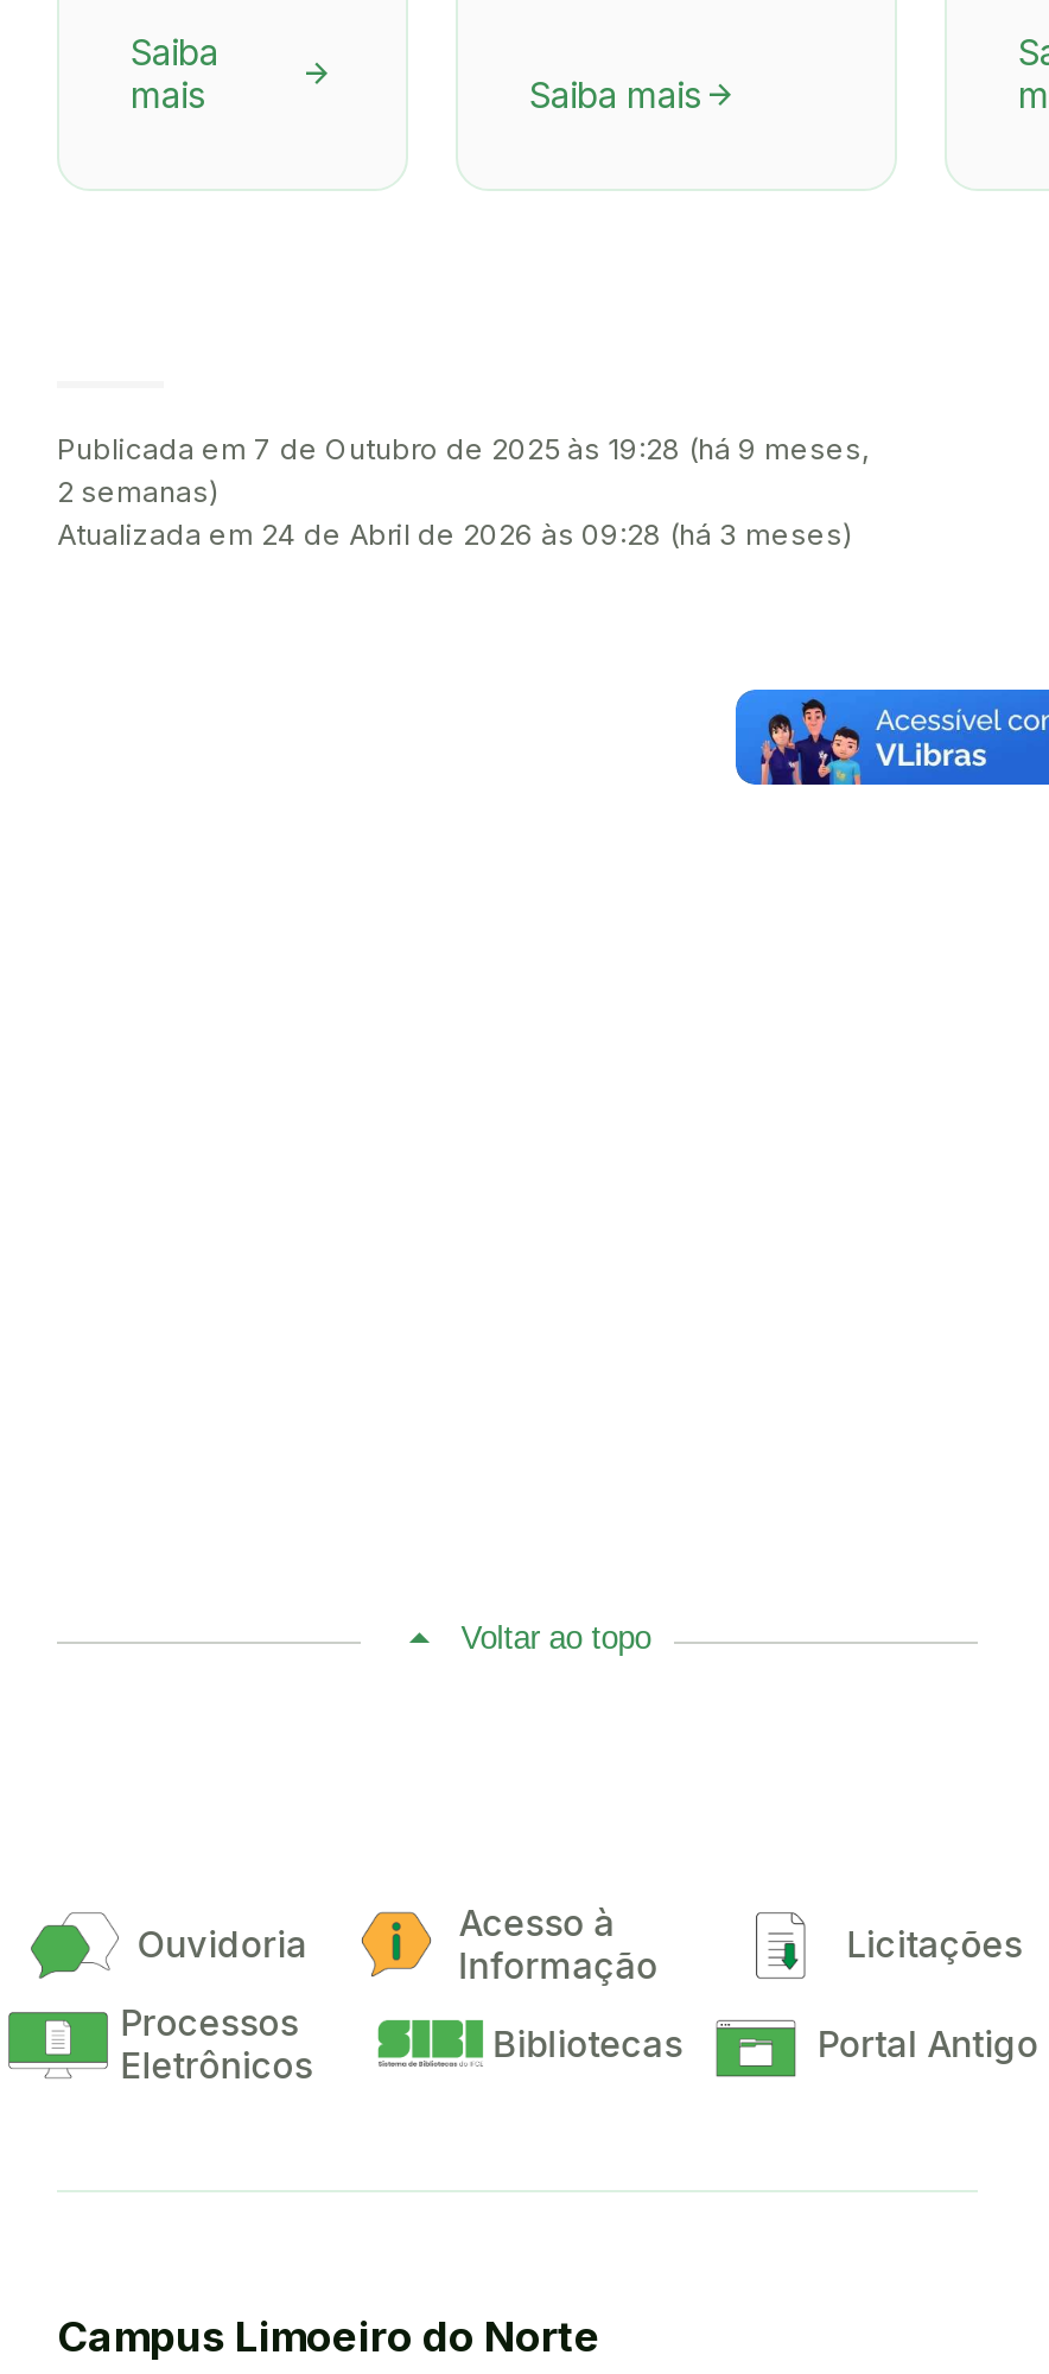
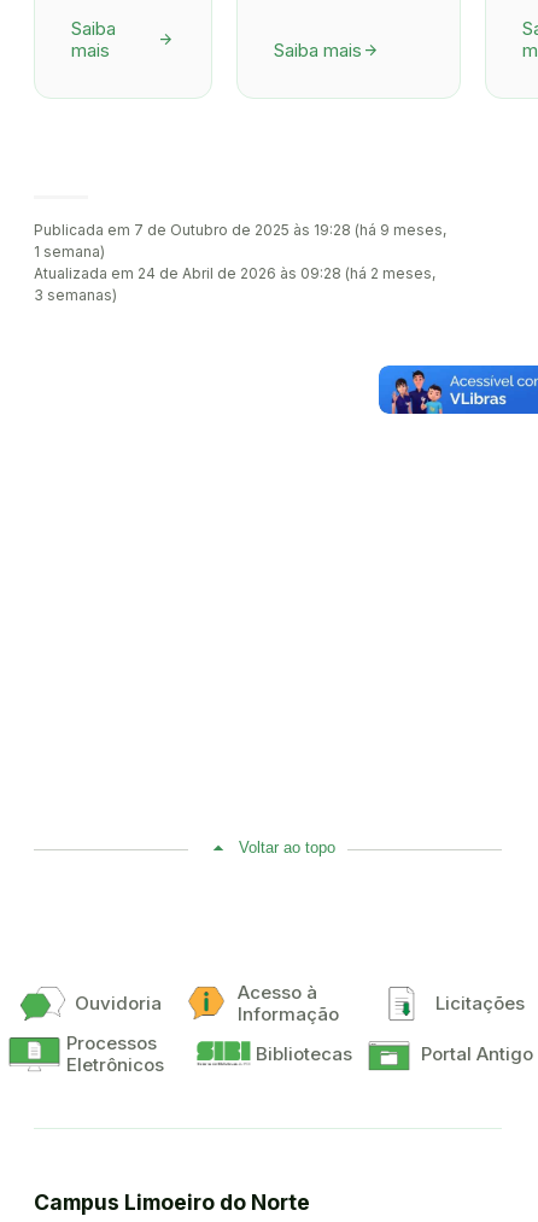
[57,472,852,551] 2 semanas) | Atualizada em 24 de Abril de 2026 às 09:28 (há 3 meses) -> [34,242,435,303] 1 semana) | Atualizada em 24 de Abril de 2026 às 09:28 (há 2 meses, | 3 semanas)

